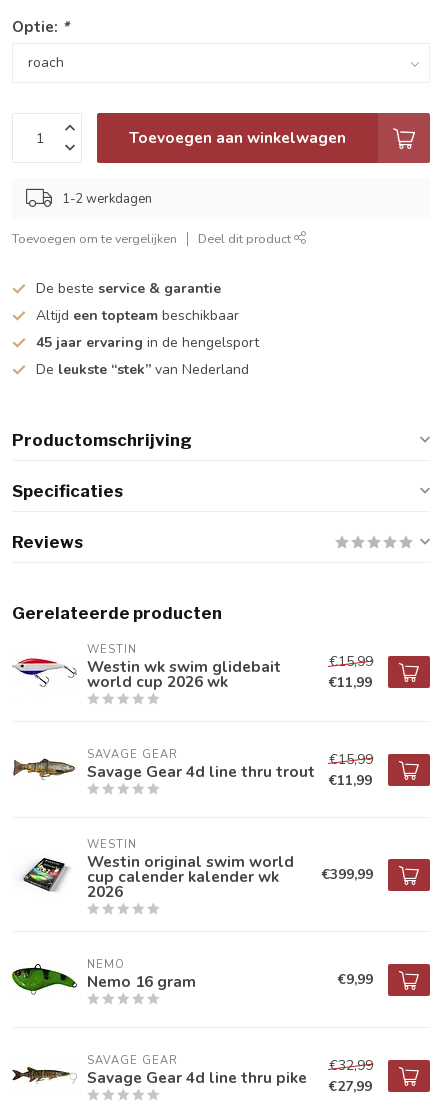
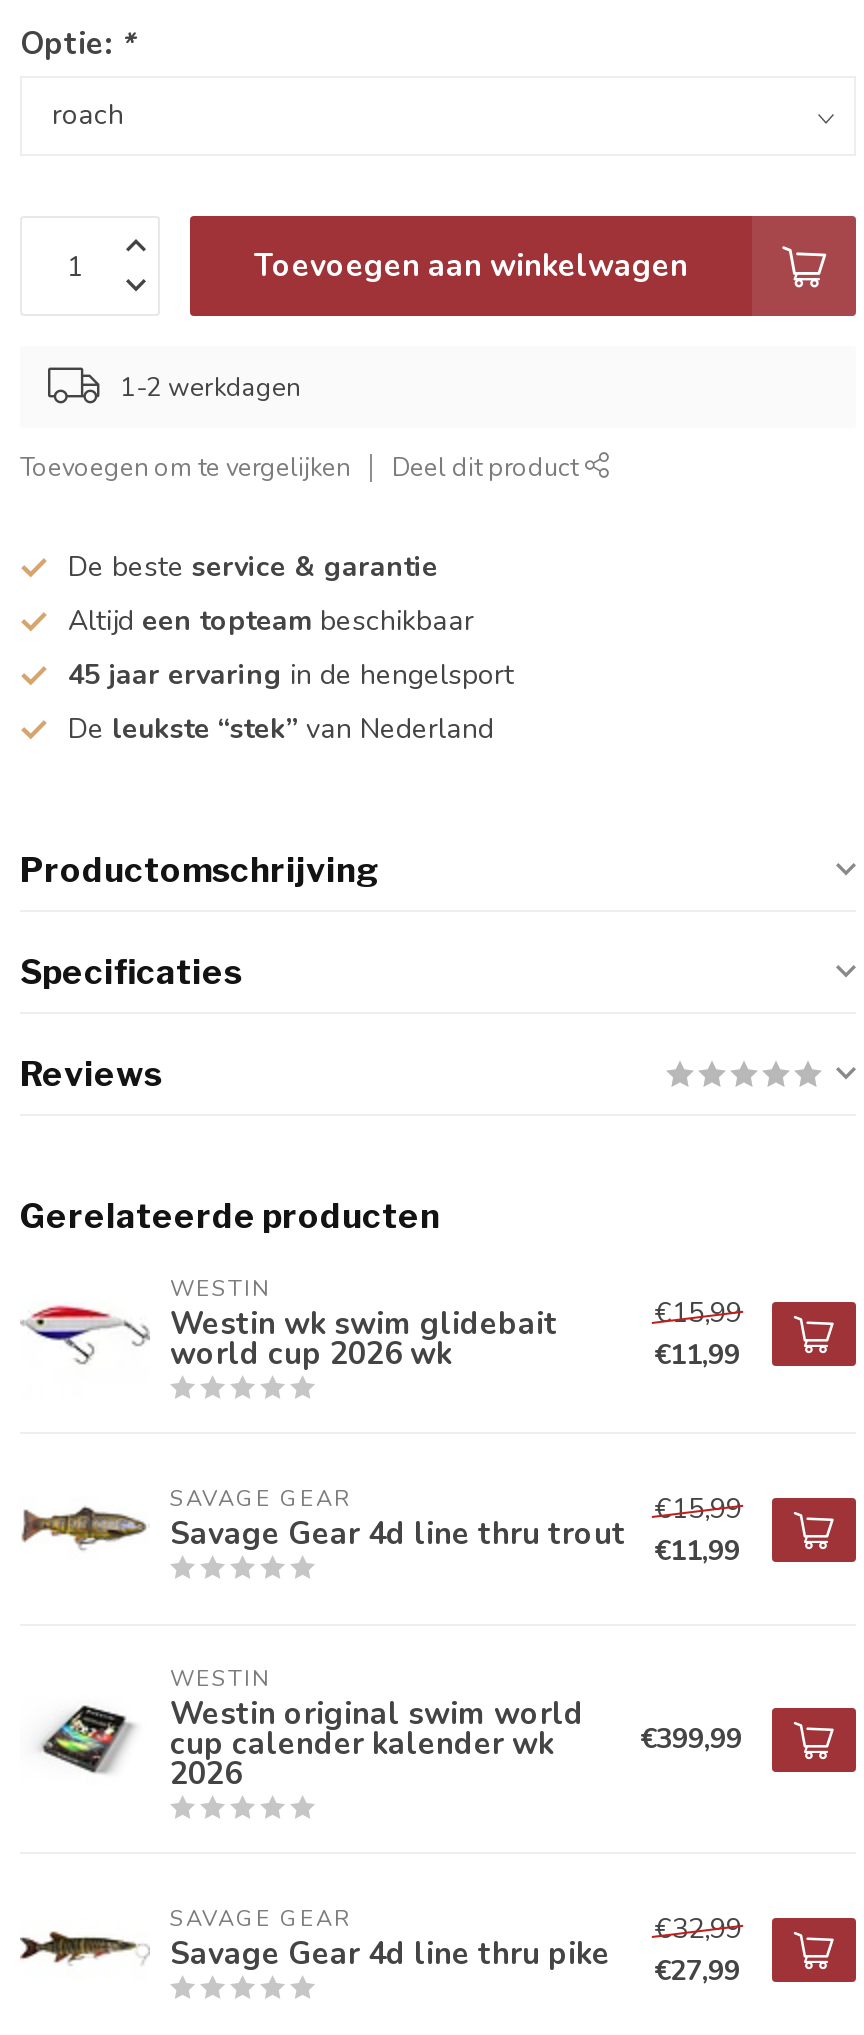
[11,957,373,995] [image] | NEMO | Nemo 16 gram | €9,99 -> none

